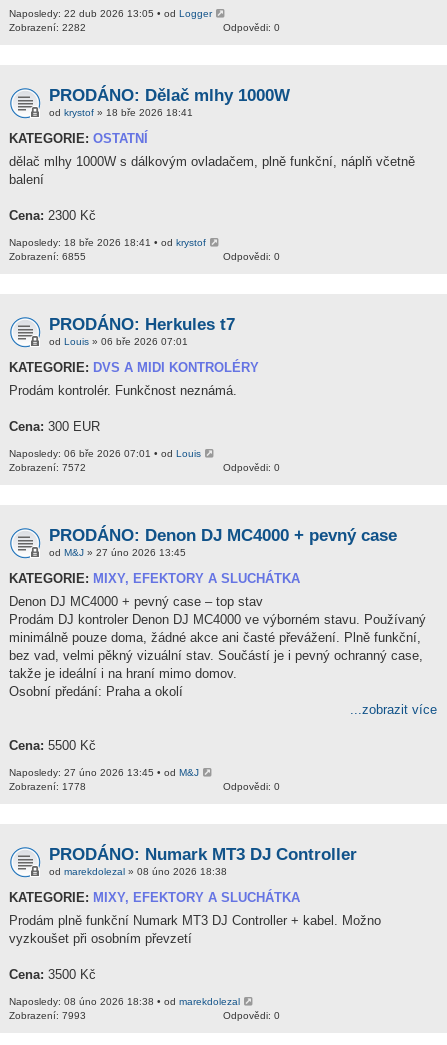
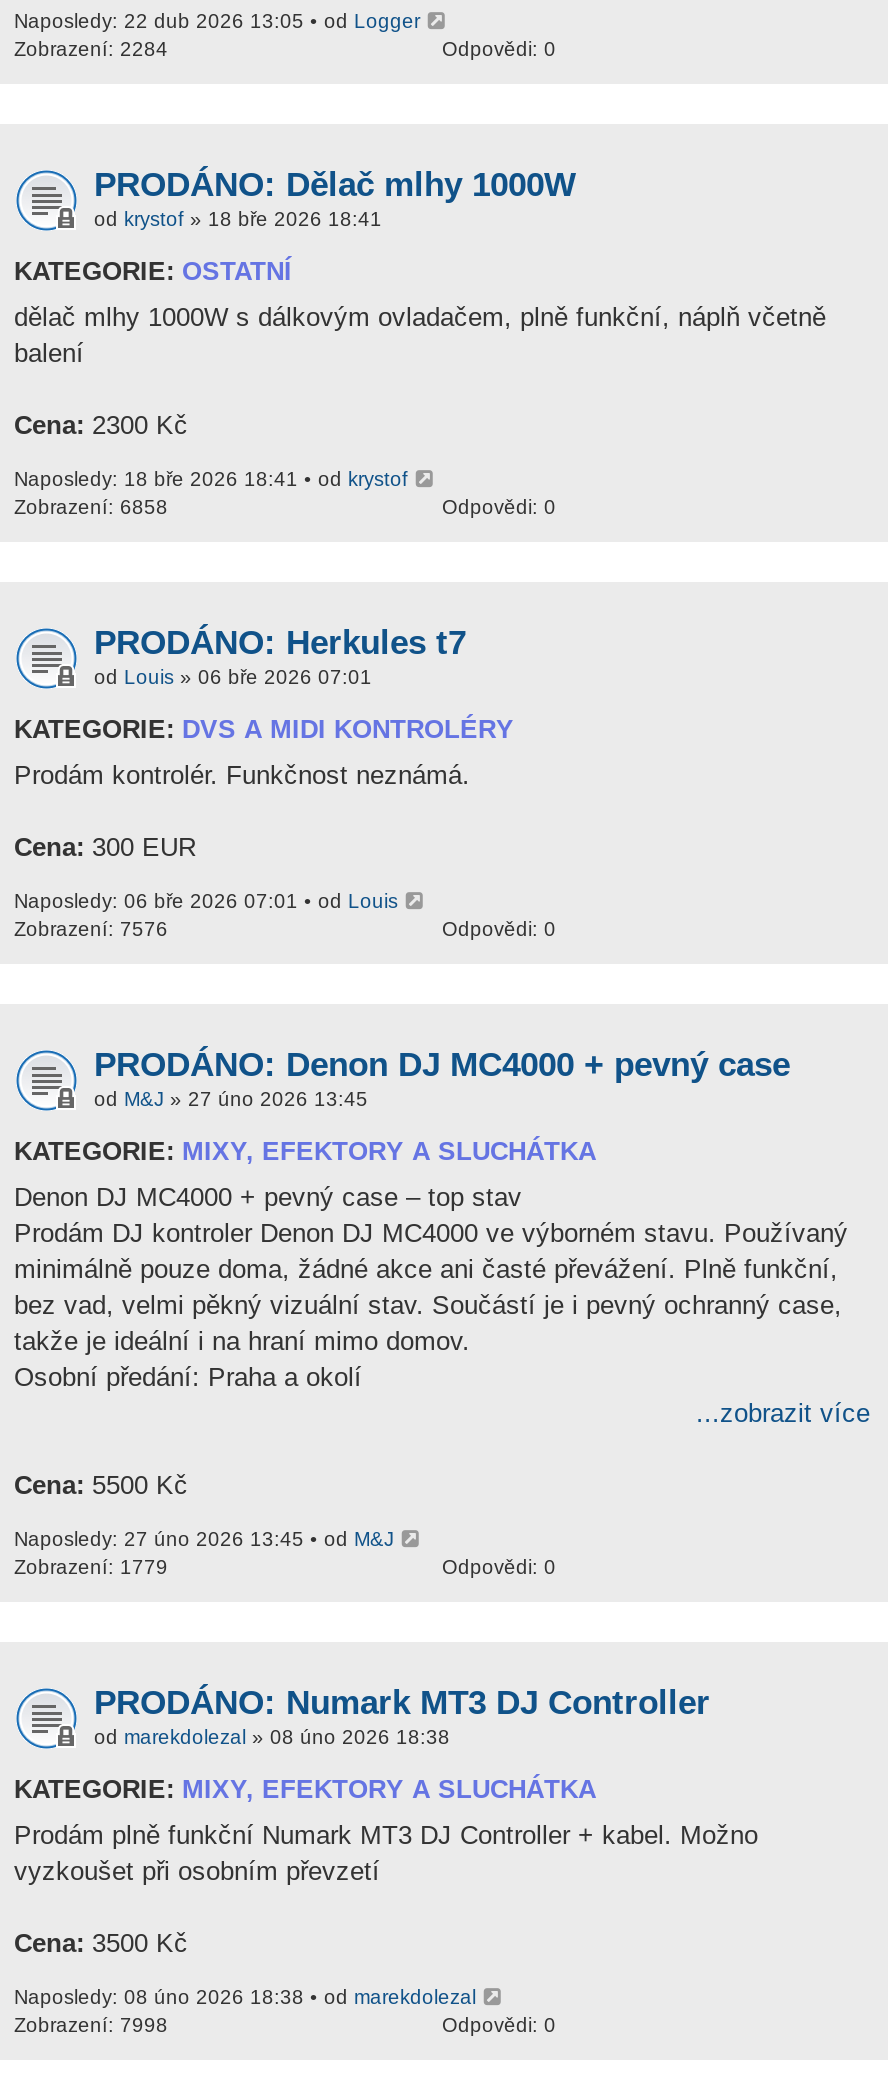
[9,22,86,33] Zobrazení: 2282 -> [14,38,168,60] Zobrazení: 2284
[9,251,86,262] Zobrazení: 6855 -> [14,496,168,518] Zobrazení: 6858
[9,462,86,473] Zobrazení: 7572 -> [14,918,168,940] Zobrazení: 7576
[9,781,86,792] Zobrazení: 1778 -> [14,1556,168,1578] Zobrazení: 1779
[9,1010,86,1021] Zobrazení: 7993 -> [14,2014,168,2036] Zobrazení: 7998

